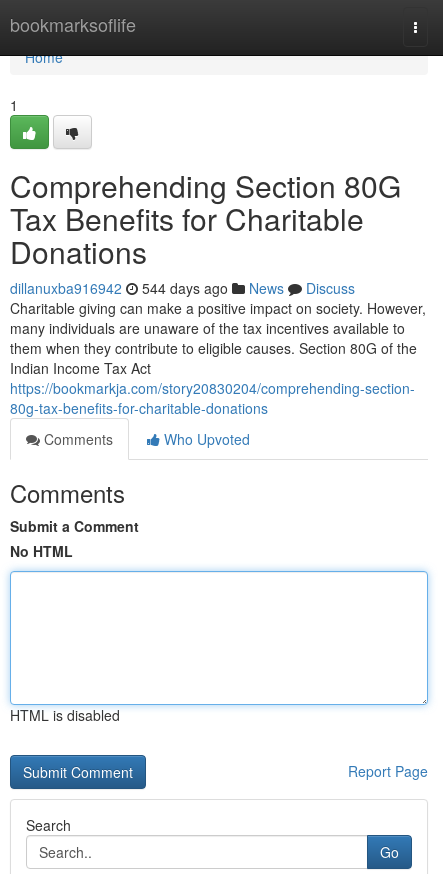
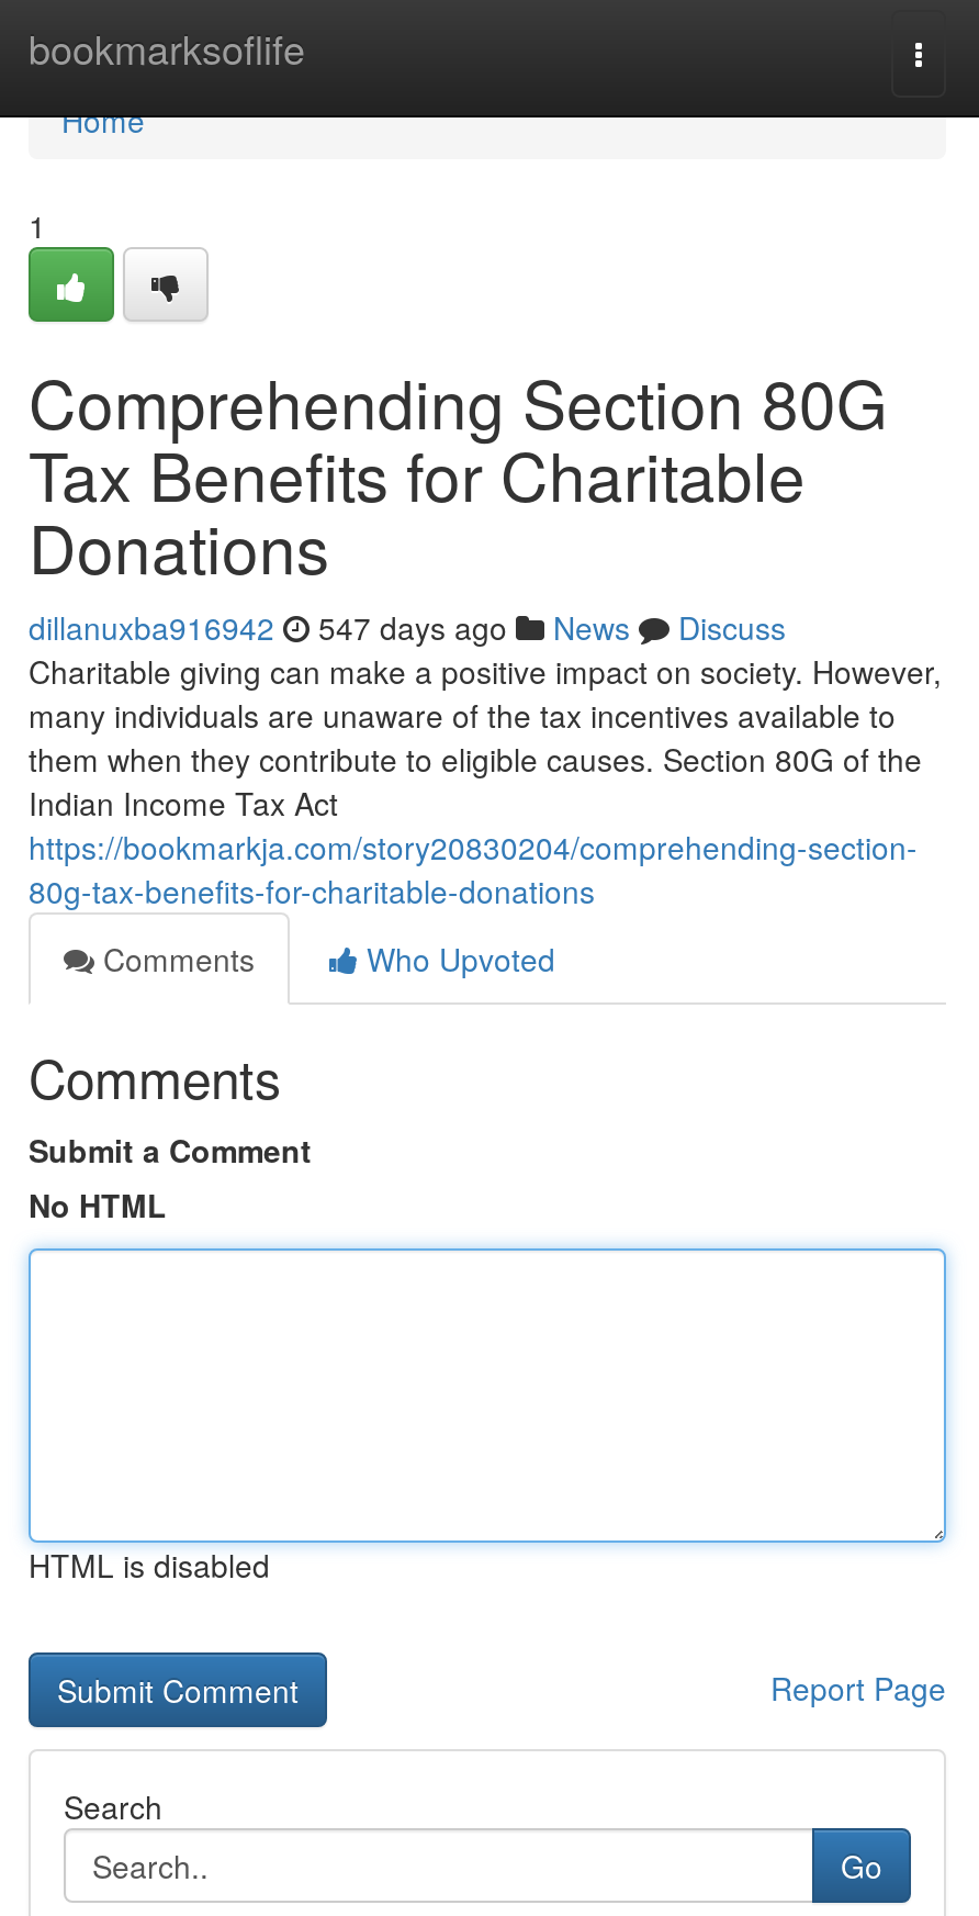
[10,278,355,298] dillanuxba916942 544 days ago News Discuss -> [29,605,786,649] dillanuxba916942 547 days ago News Discuss

